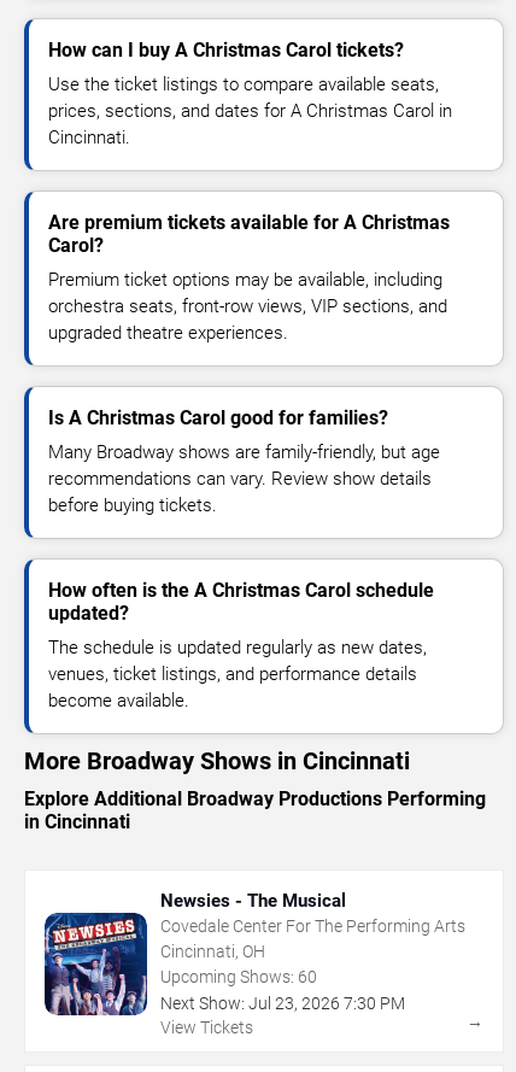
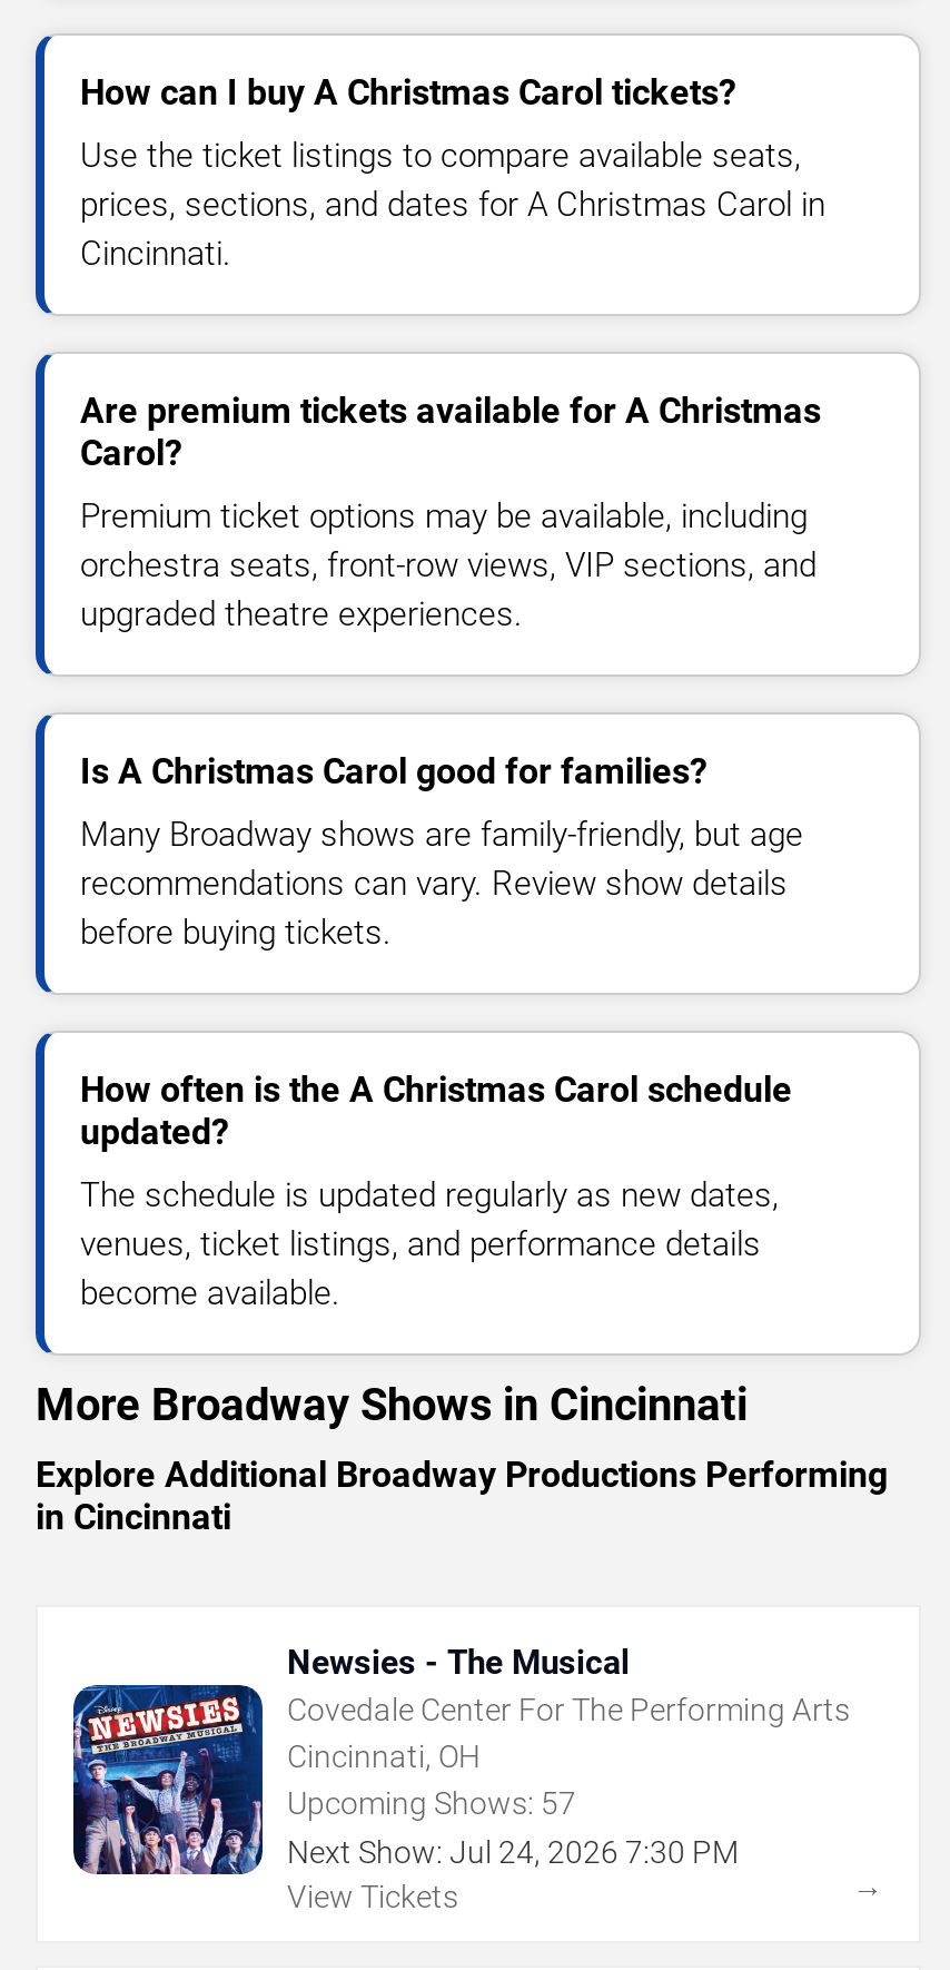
[160,968,317,987] Upcoming Shows: 60 -> [287,1786,576,1822] Upcoming Shows: 57
[160,994,405,1013] Next Show: Jul 23, 2026 7:30 PM -> [287,1835,739,1871] Next Show: Jul 24, 2026 7:30 PM

